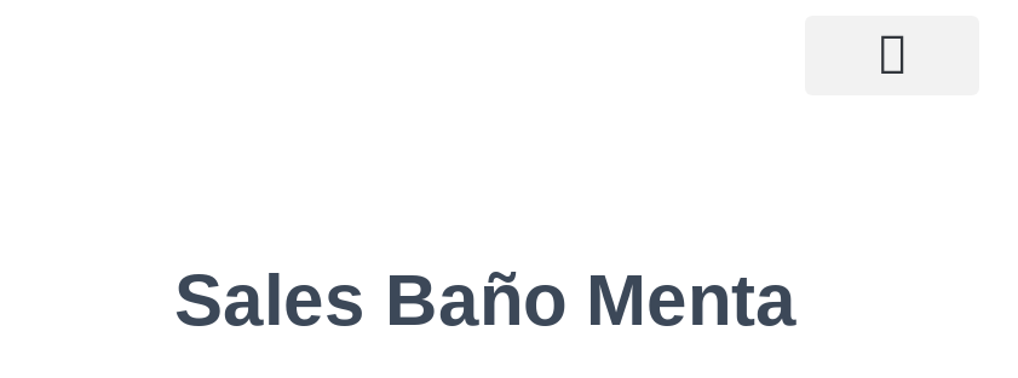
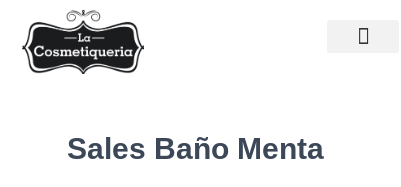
none -> [21,9,145,75] [image]

